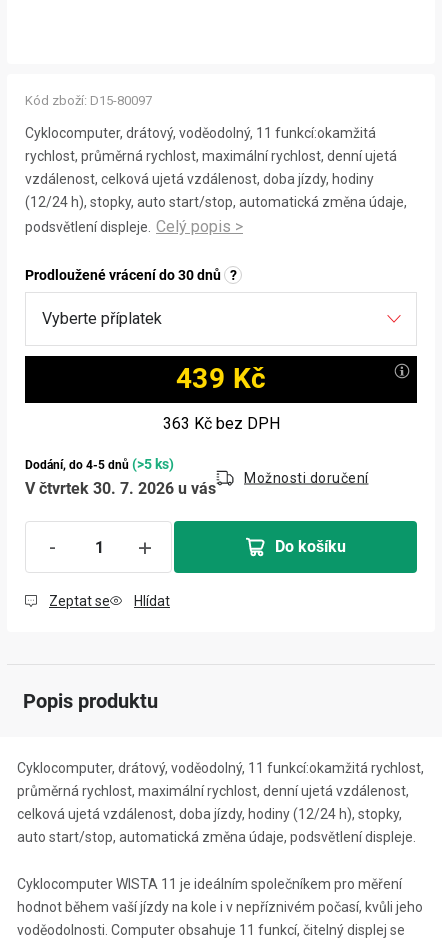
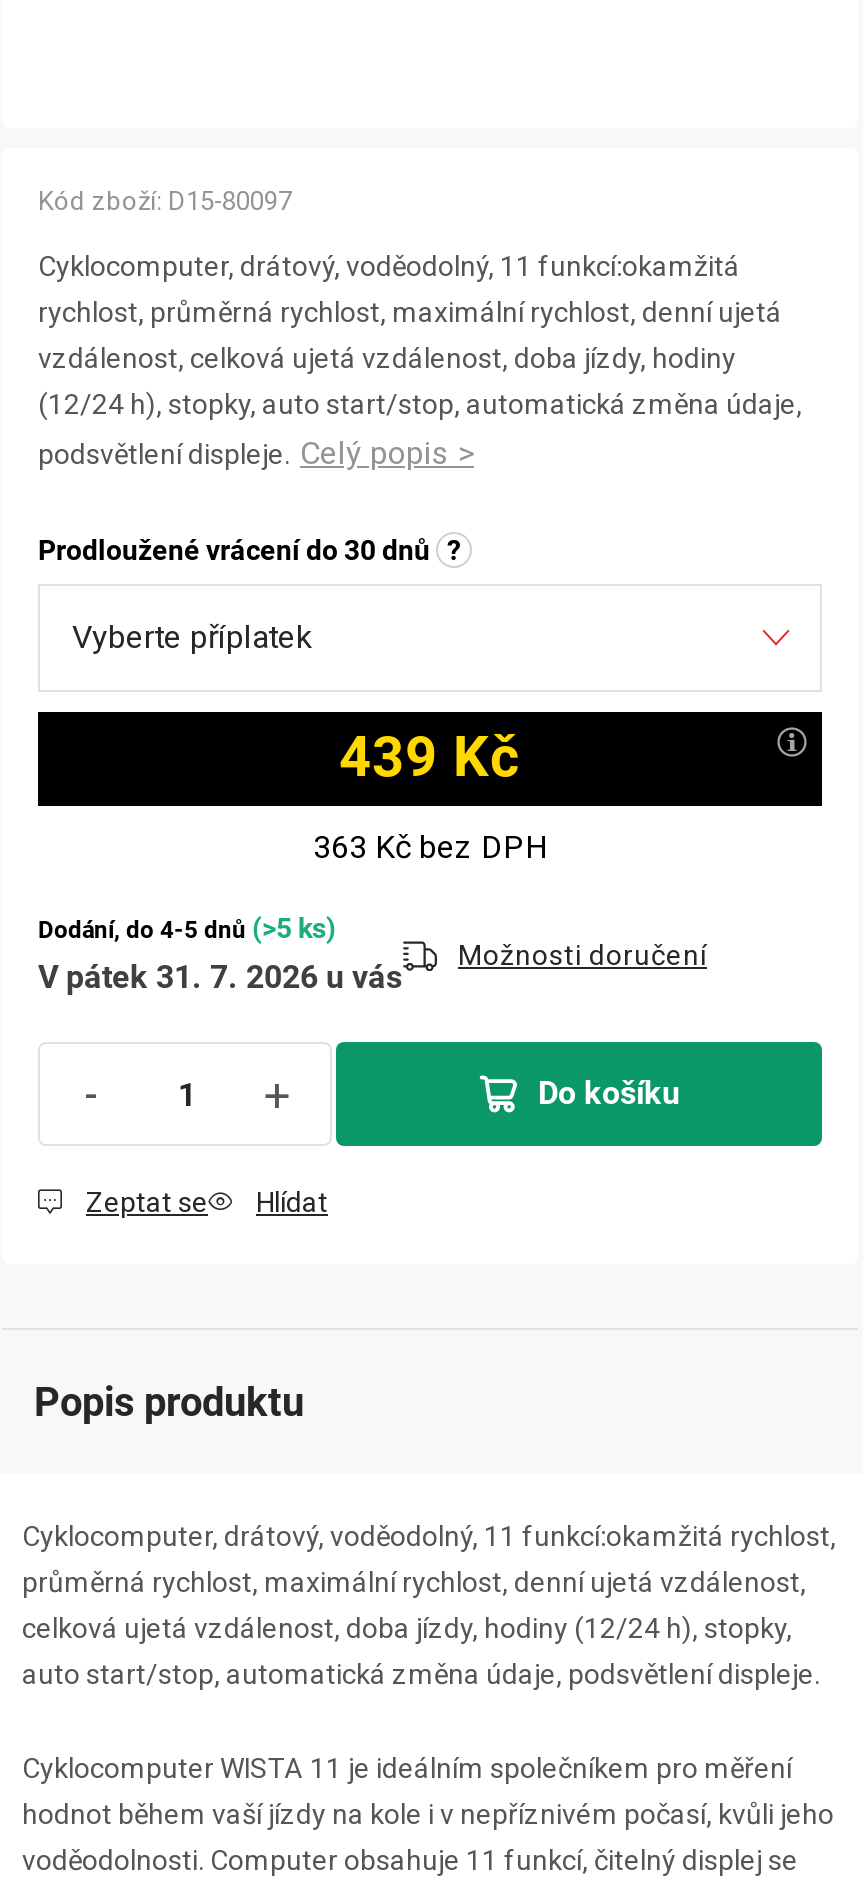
[25,479,216,498] V čtvrtek 30. 7. 2026 u vás -> [38,958,402,996] V pátek 31. 7. 2026 u vás

